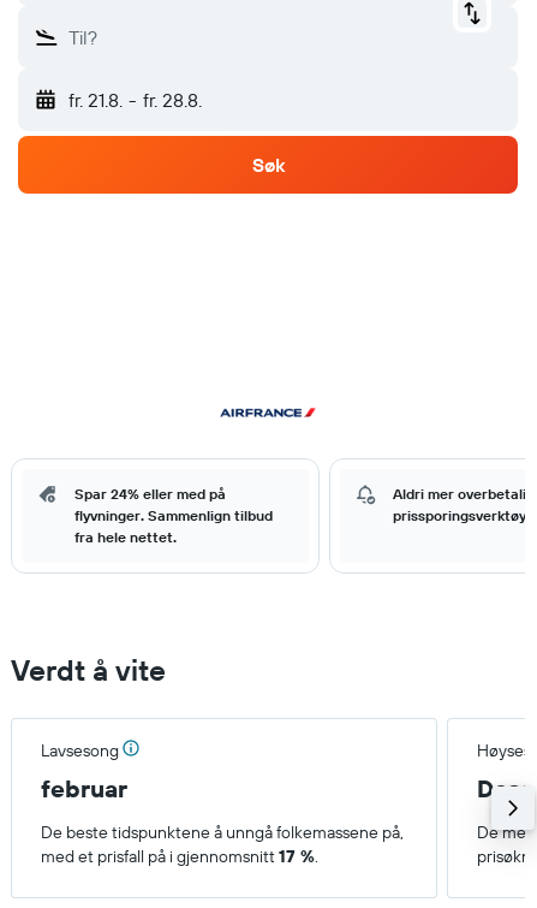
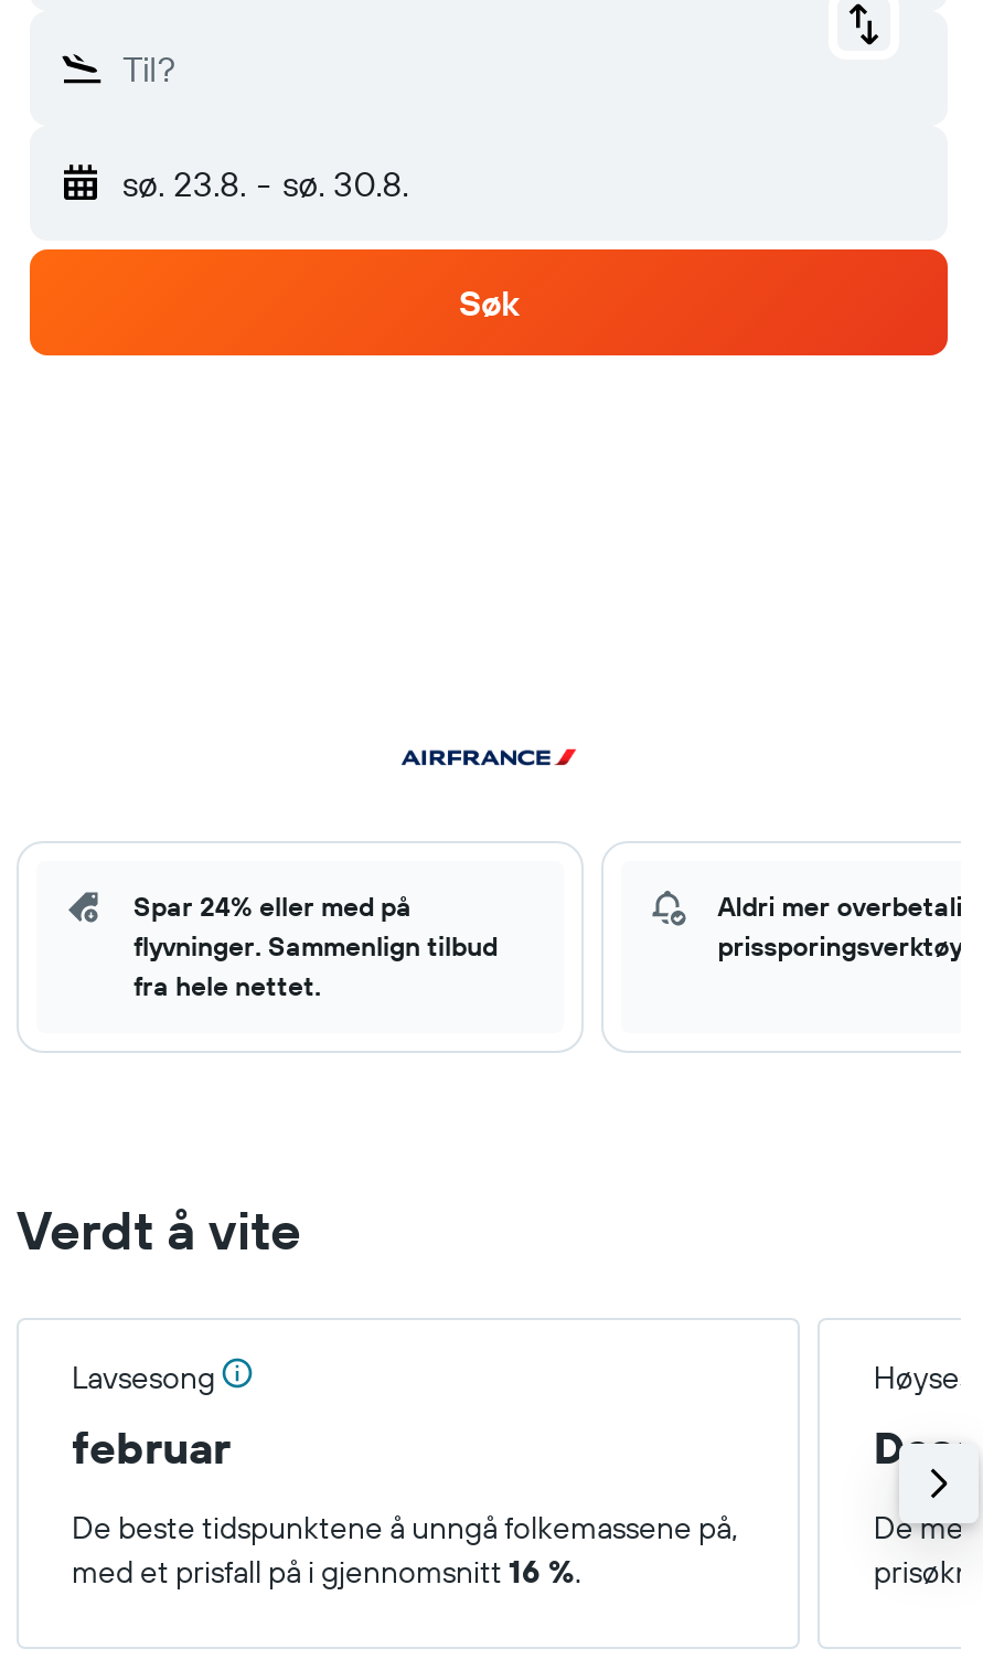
[68,88,201,112] fr. 21.8. - fr. 28.8. -> [122,161,408,205] sø. 23.8. - sø. 30.8.
[41,845,318,867] med et prisfall på i gjennomsnitt 17 %. -> [72,1552,581,1592] med et prisfall på i gjennomsnitt 16 %.

